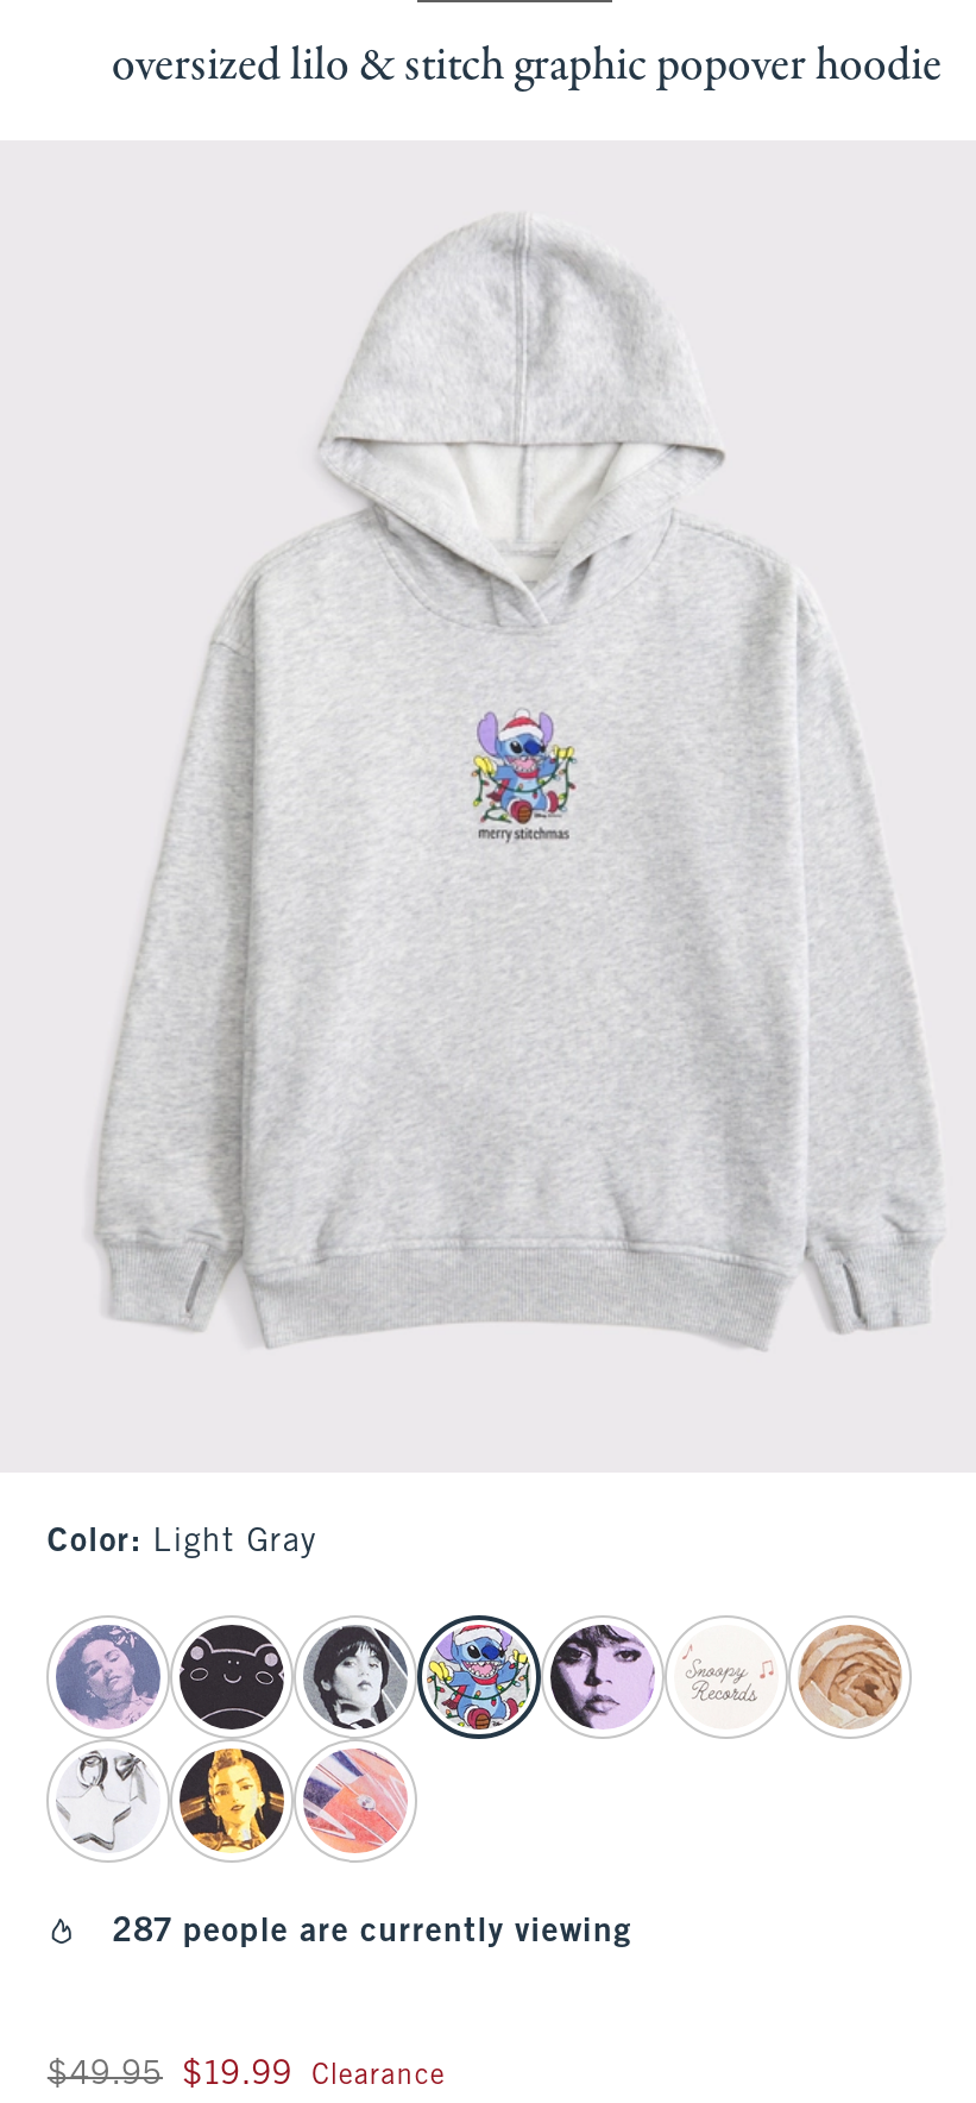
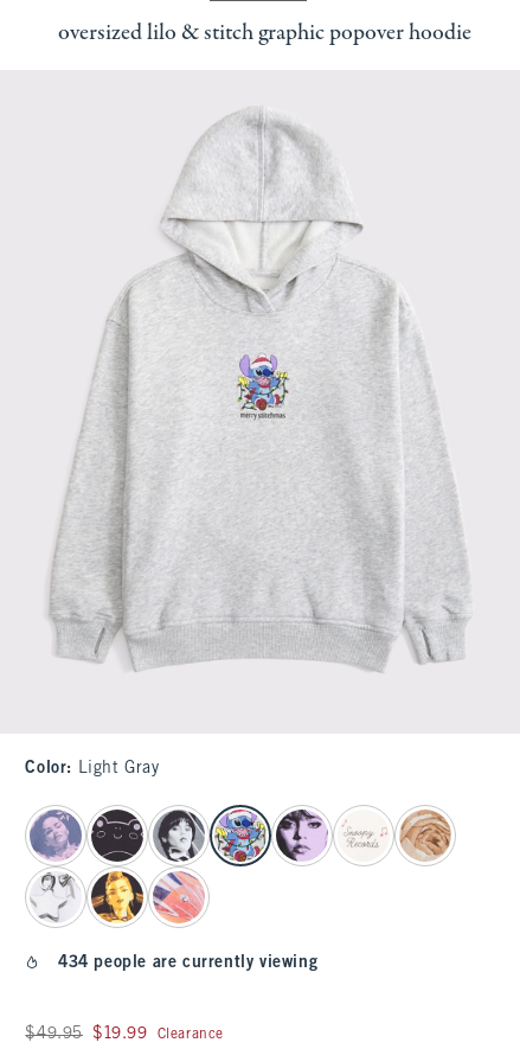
[113,1917,632,1948] 287 people are currently viewing -> [58,955,318,971] 434 people are currently viewing

